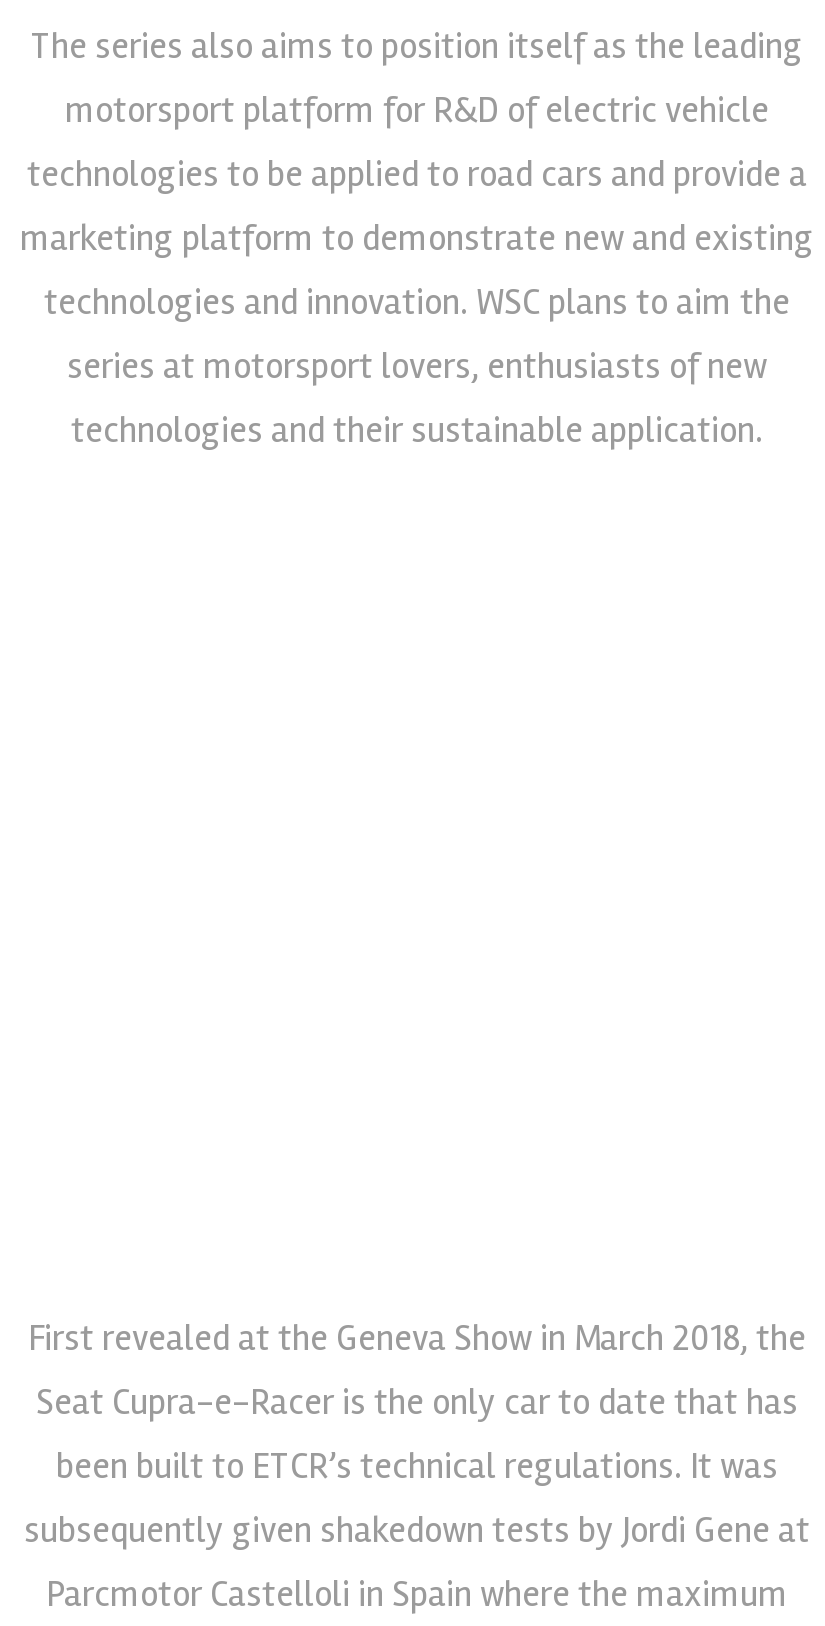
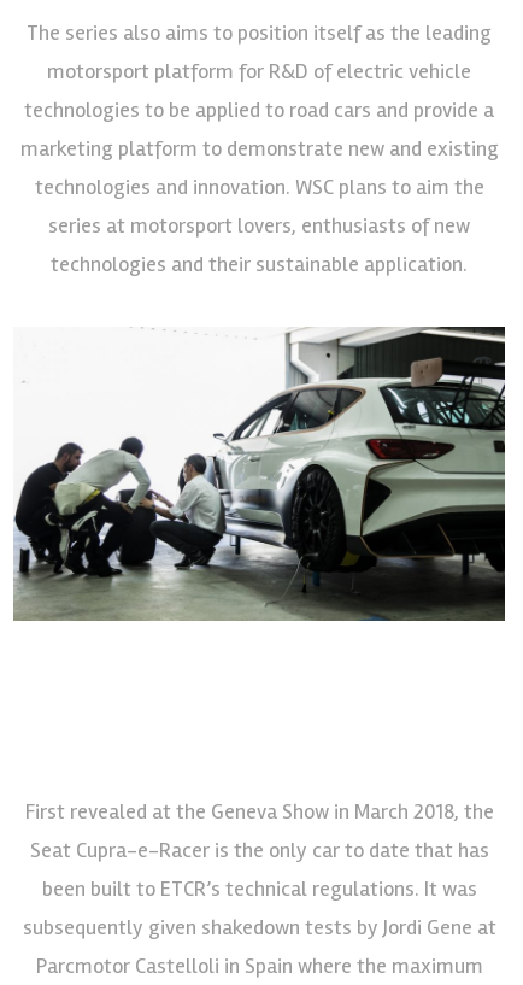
none -> [12,326,506,622] [image]

